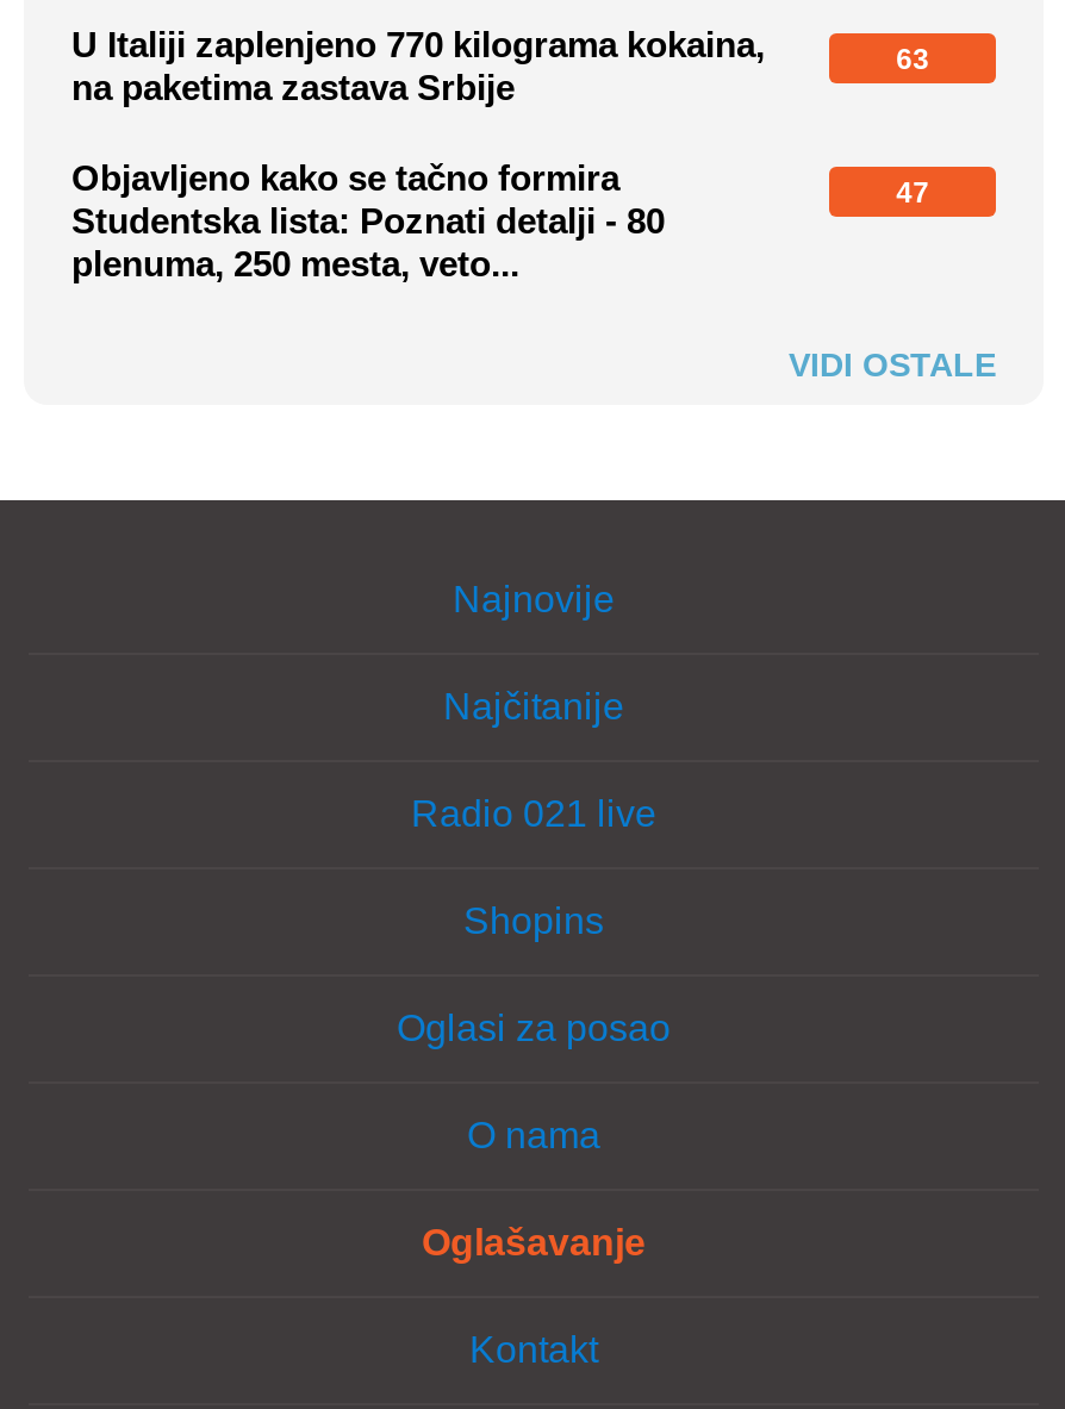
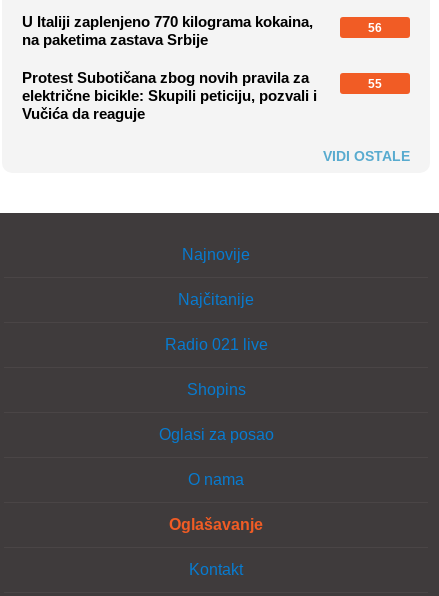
[896,42,930,75] 63 -> [368,21,382,35] 56
[71,157,665,284] Objavljeno kako se tačno formira | Studentska lista: Poznati detalji - 80 | plenuma, 250 mesta, veto... -> [22,69,317,122] Protest Subotičana zbog novih pravila za | električne bicikle: Skupili peticiju, pozvali i | Vučića da reaguje
[896,175,930,209] 47 -> [368,77,382,91] 55

